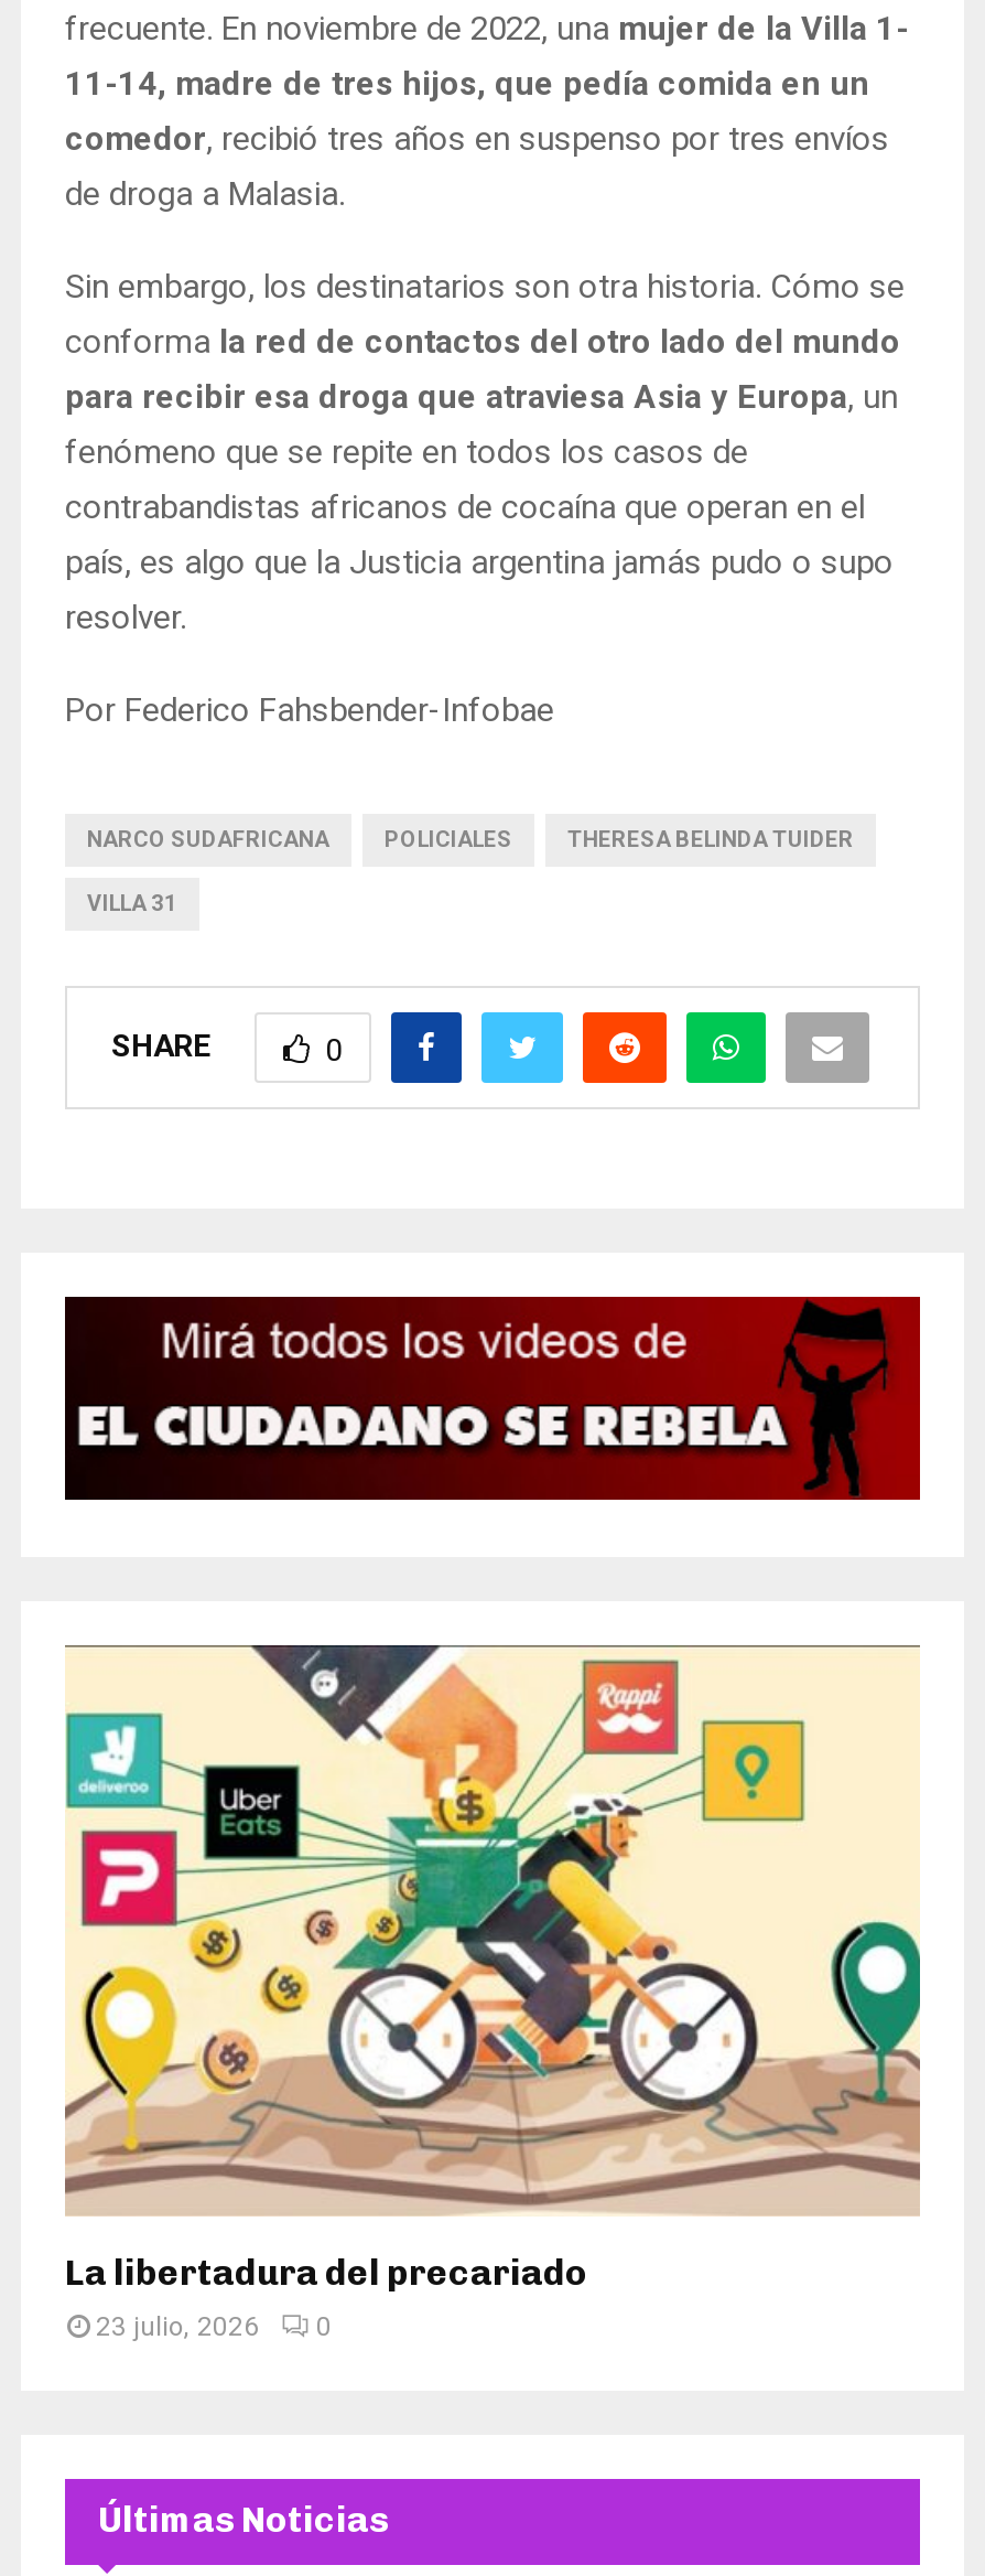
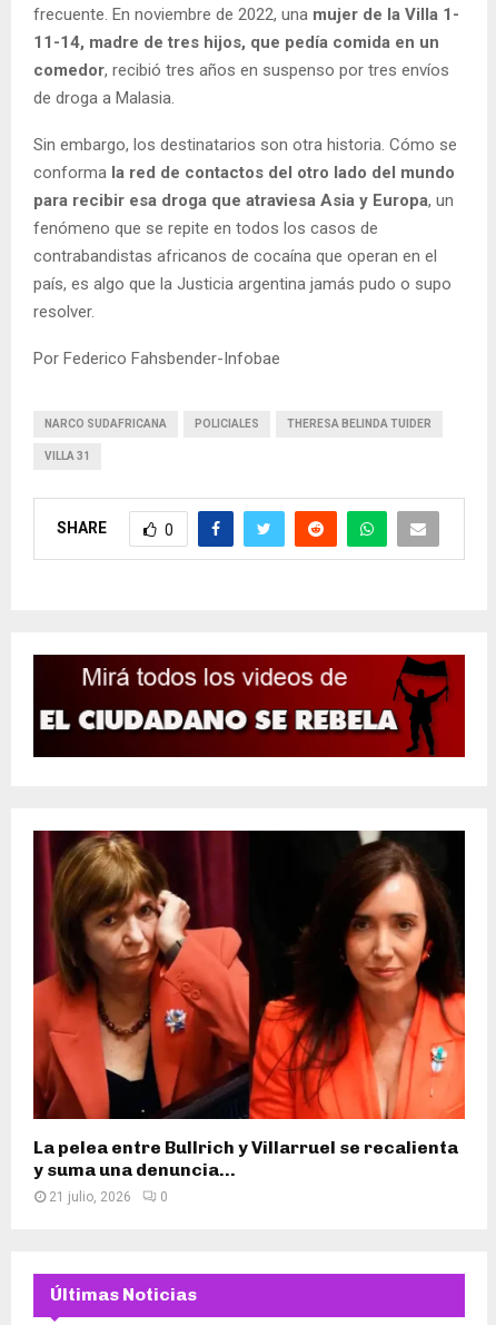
[65,1645,922,2342] [image] | La libertadura del precariado | 23 julio, 2026 -> [32,830,466,1205] [image] | La pelea entre Bullrich y Villarruel se recalienta | y suma una denuncia... | 21 julio, 2026

